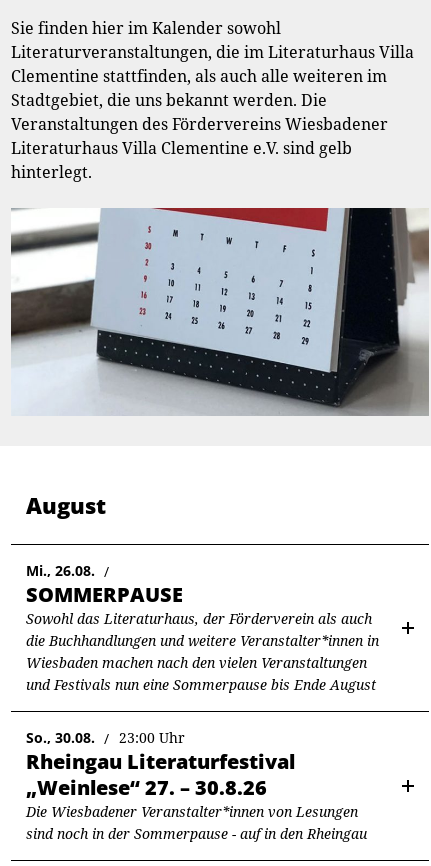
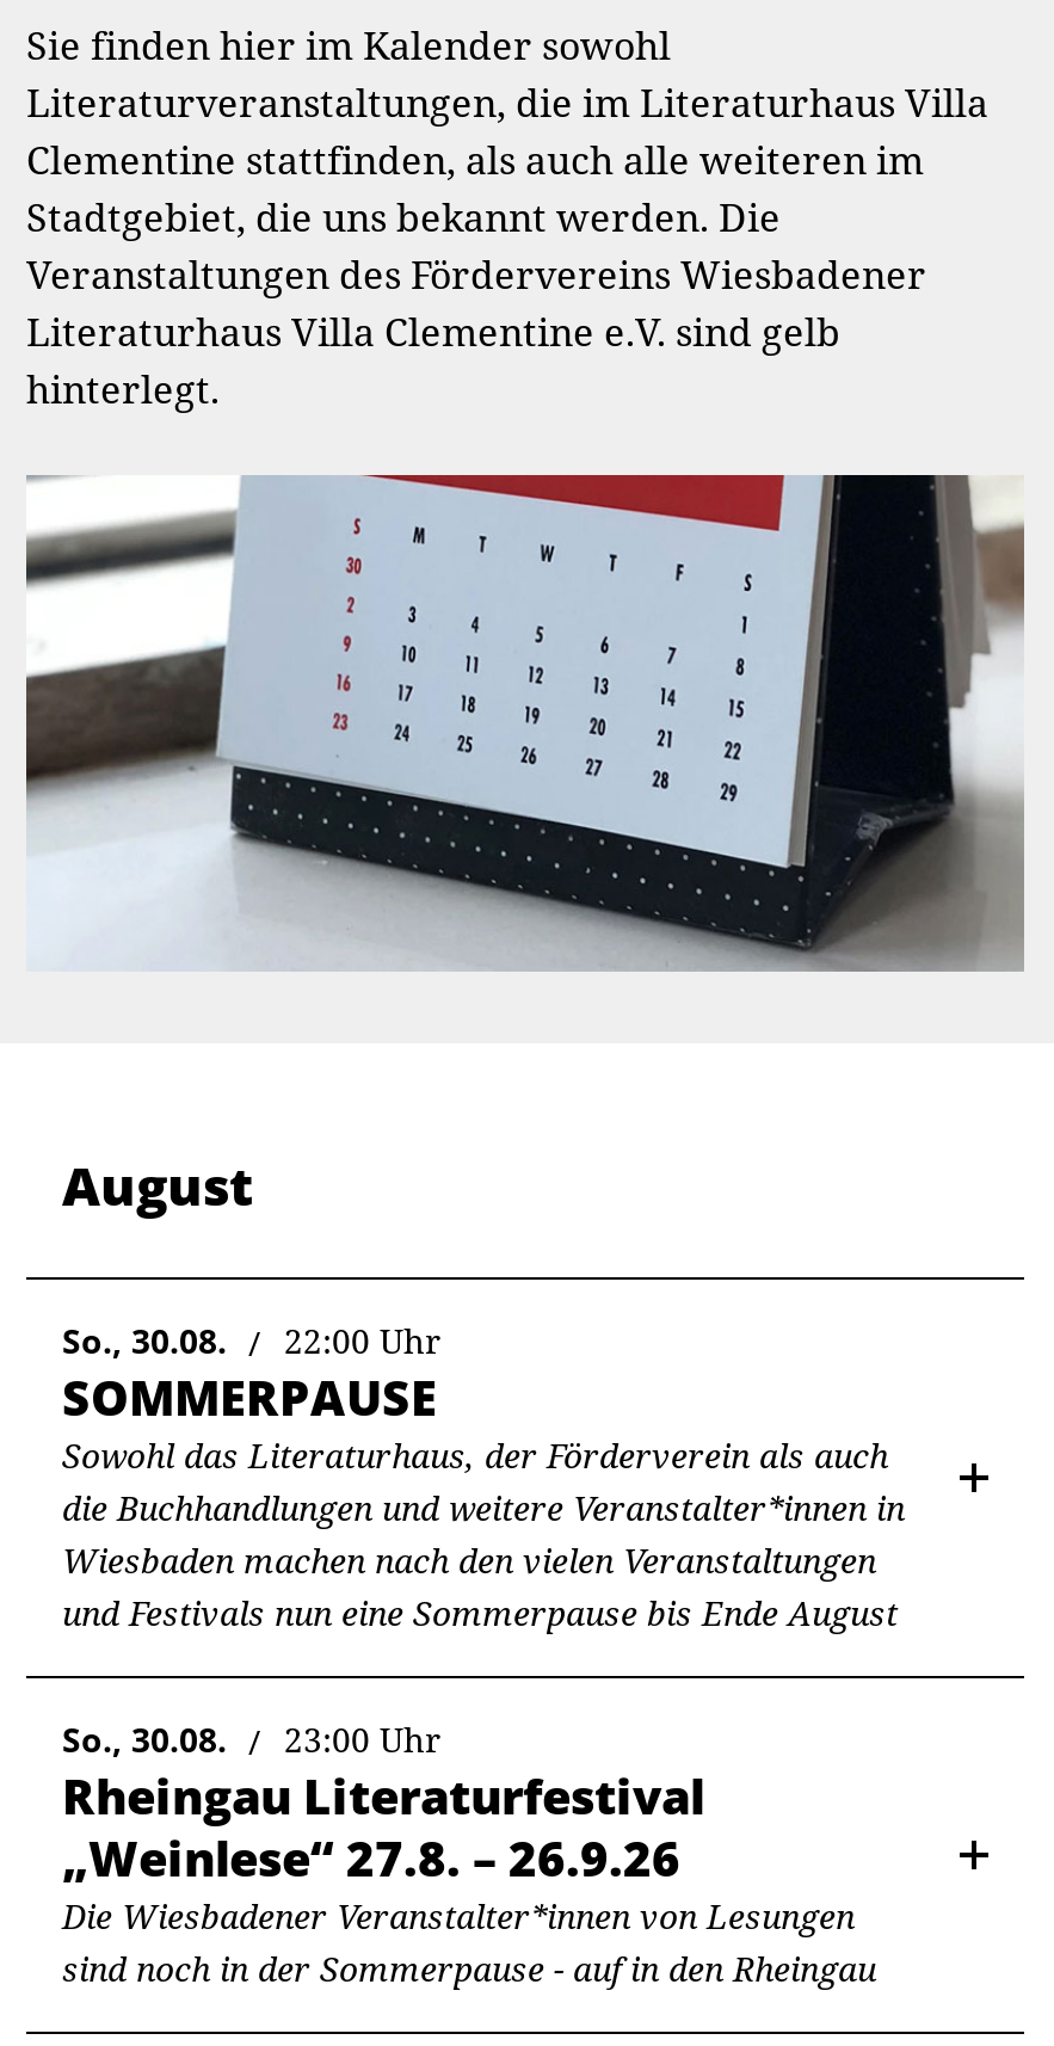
[26,561,95,580] Mi., 26.08. -> [62,1319,442,1364] So., 30.08. | 22:00 Uhr
[26,774,267,801] „Weinlese“ 27. – 30.8.26 -> [62,1828,680,1892] „Weinlese“ 27.8. – 26.9.26

